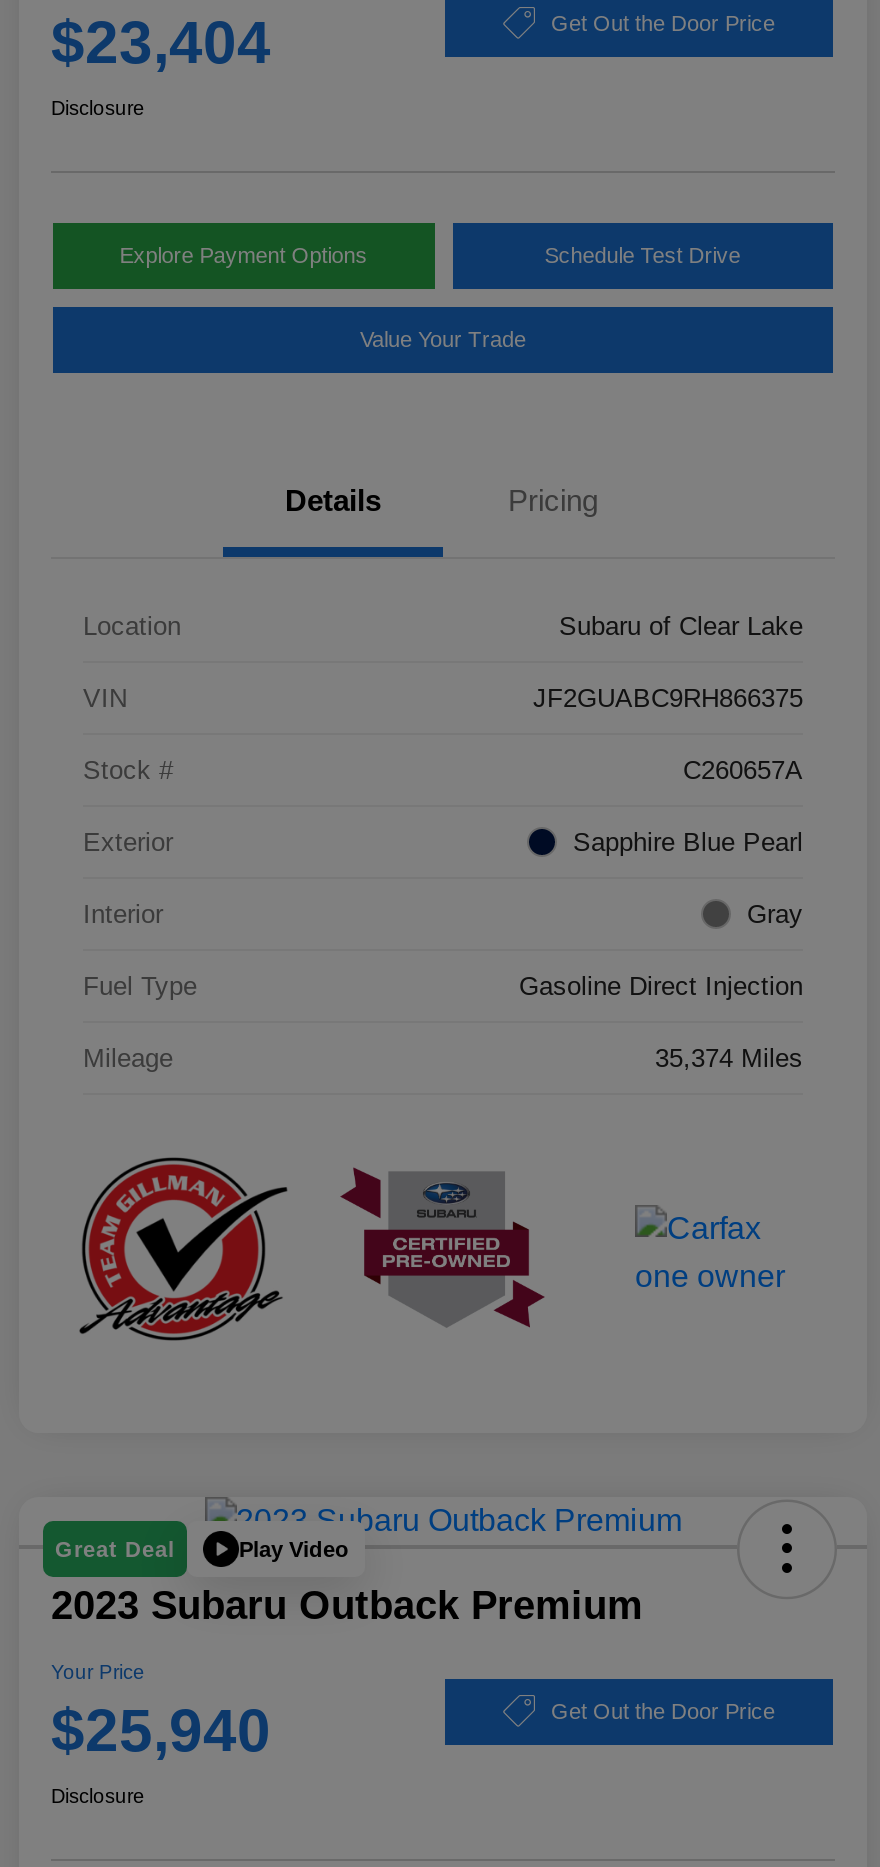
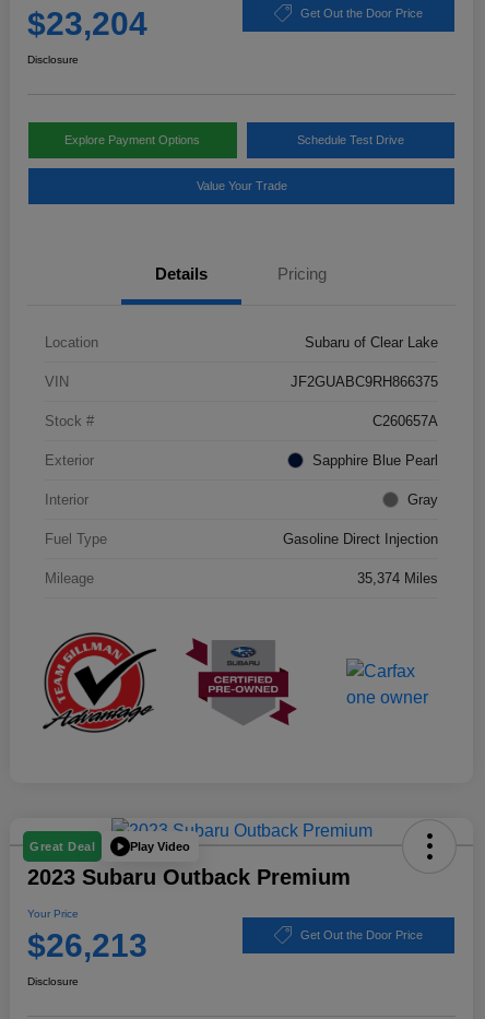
[51,9,271,75] $23,404 -> [27,6,147,42] $23,204
[51,1697,271,1763] $25,940 -> [27,927,147,963] $26,213

